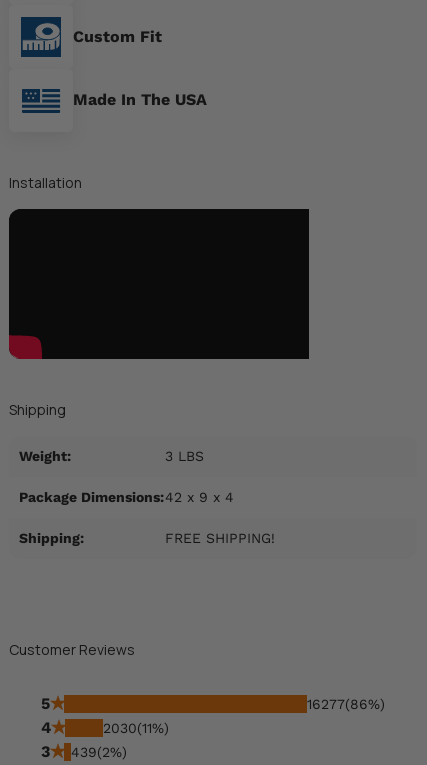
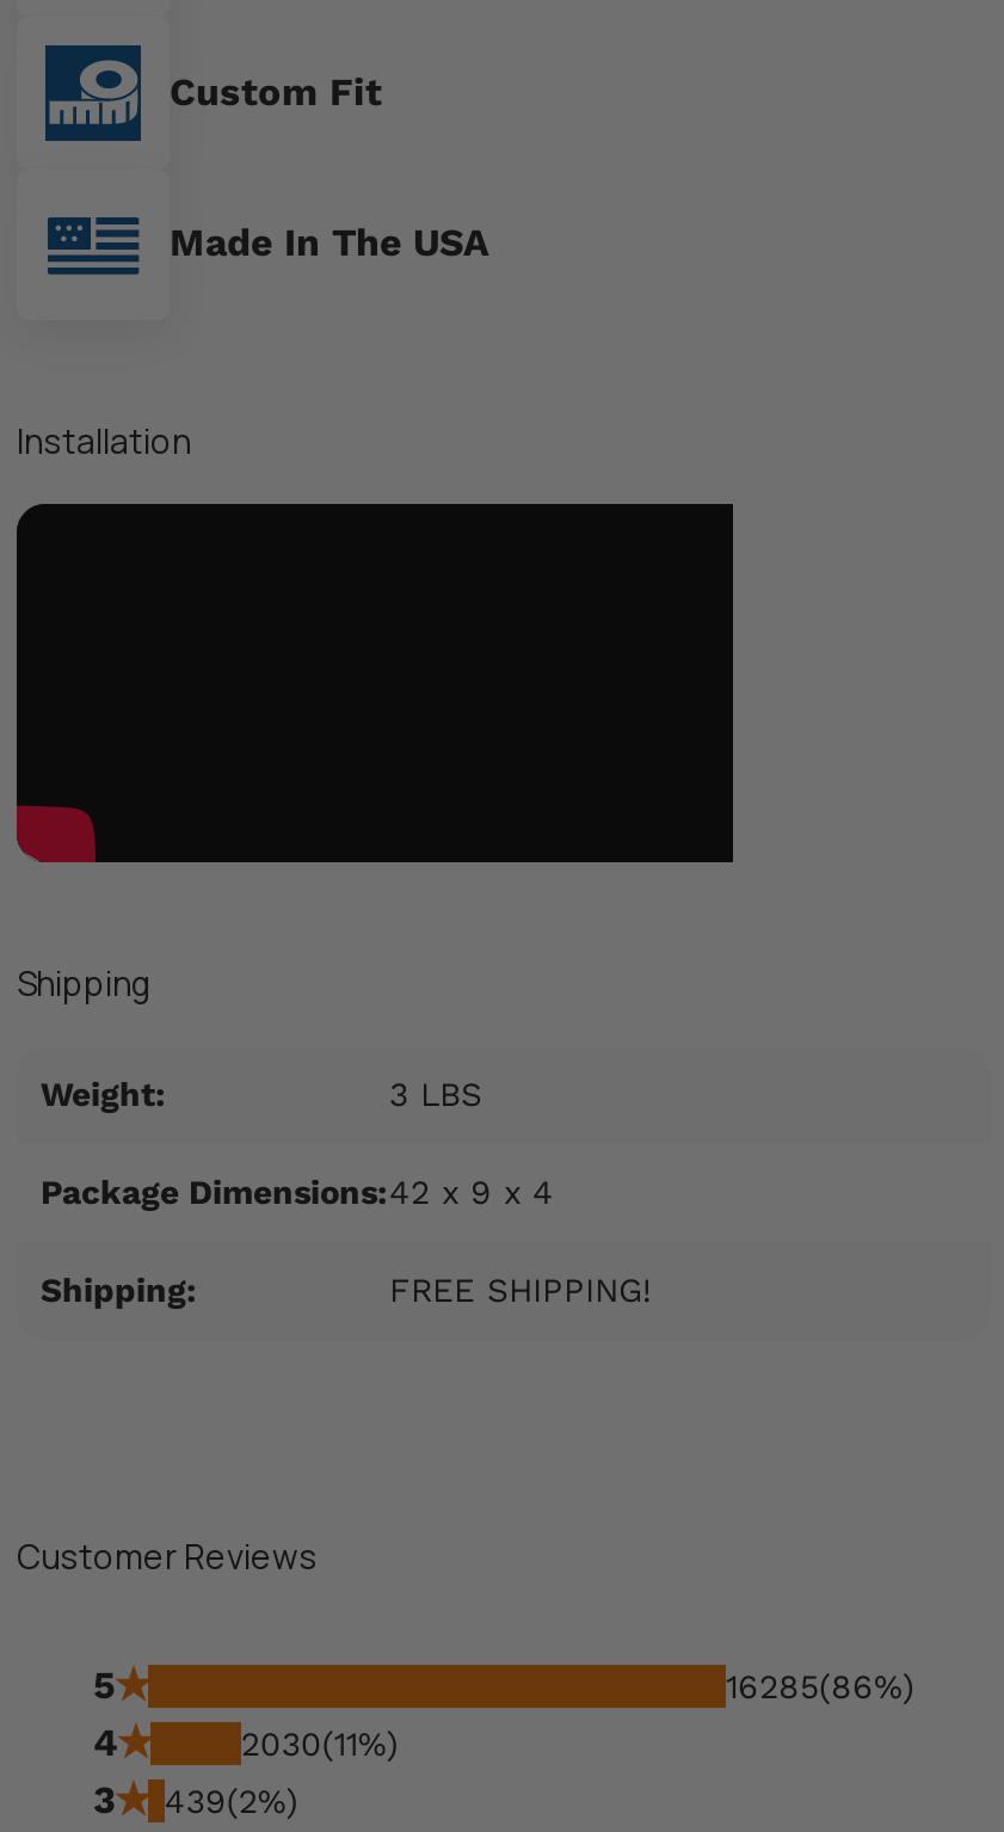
[307,695,385,711] 16277(86%) -> [726,1666,914,1704] 16285(86%)

